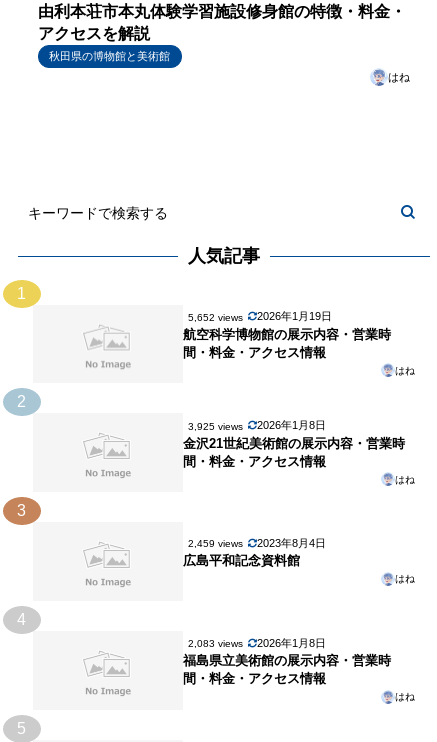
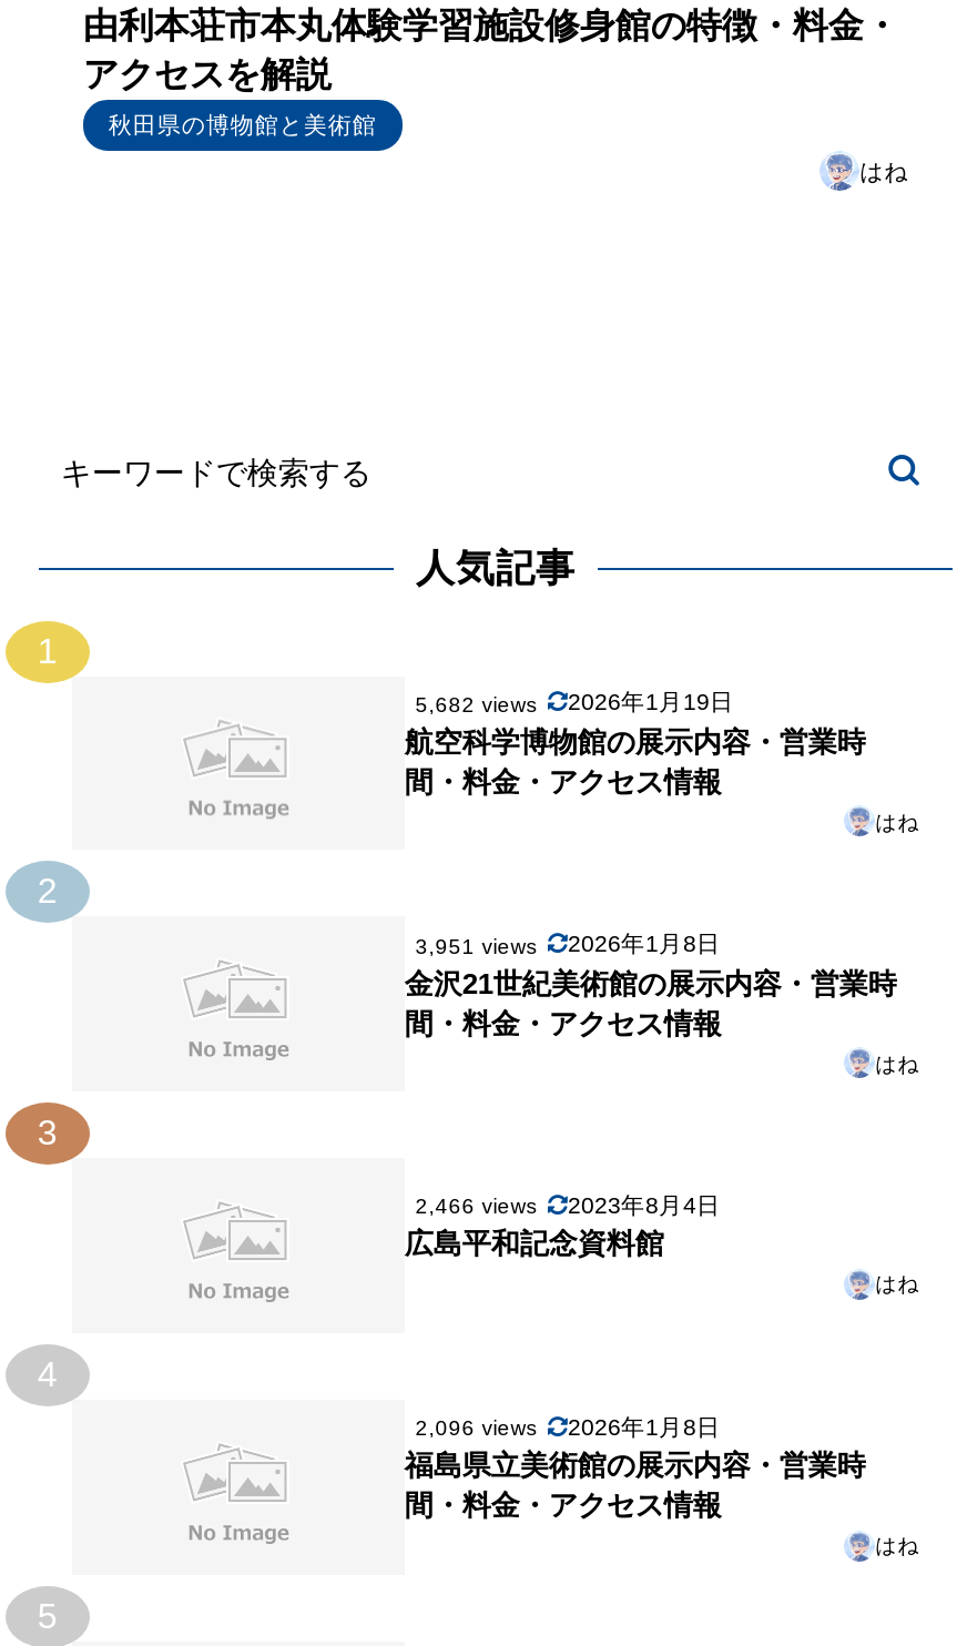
[188,310,331,323] 5,652 views 2026年1月19日 -> [415,689,734,716] 5,682 views 2026年1月19日
[188,419,325,432] 3,925 views 2026年1月8日 -> [415,930,721,957] 3,951 views 2026年1月8日
[188,537,325,549] 2,459 views 2023年8月4日 -> [415,1191,721,1219] 2,466 views 2023年8月4日
[188,637,325,649] 2,083 views 2026年1月8日 -> [415,1412,721,1440] 2,096 views 2026年1月8日

